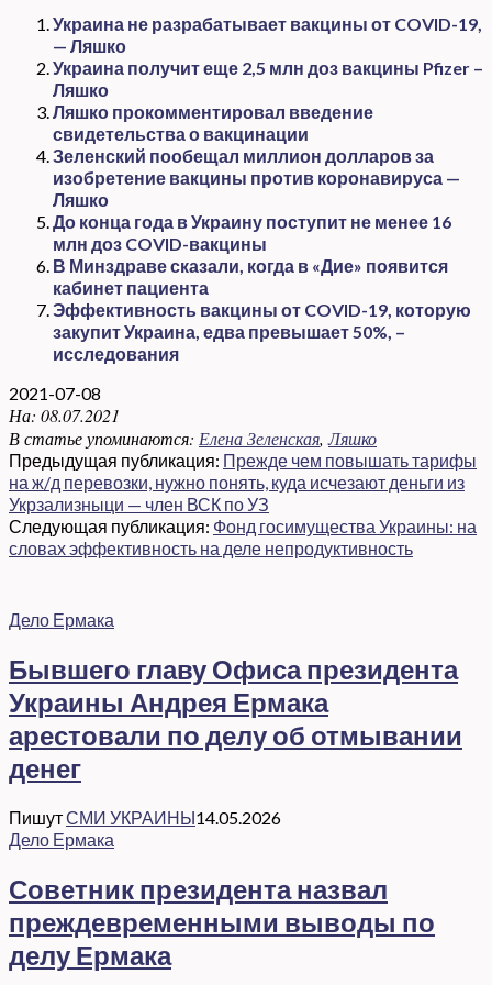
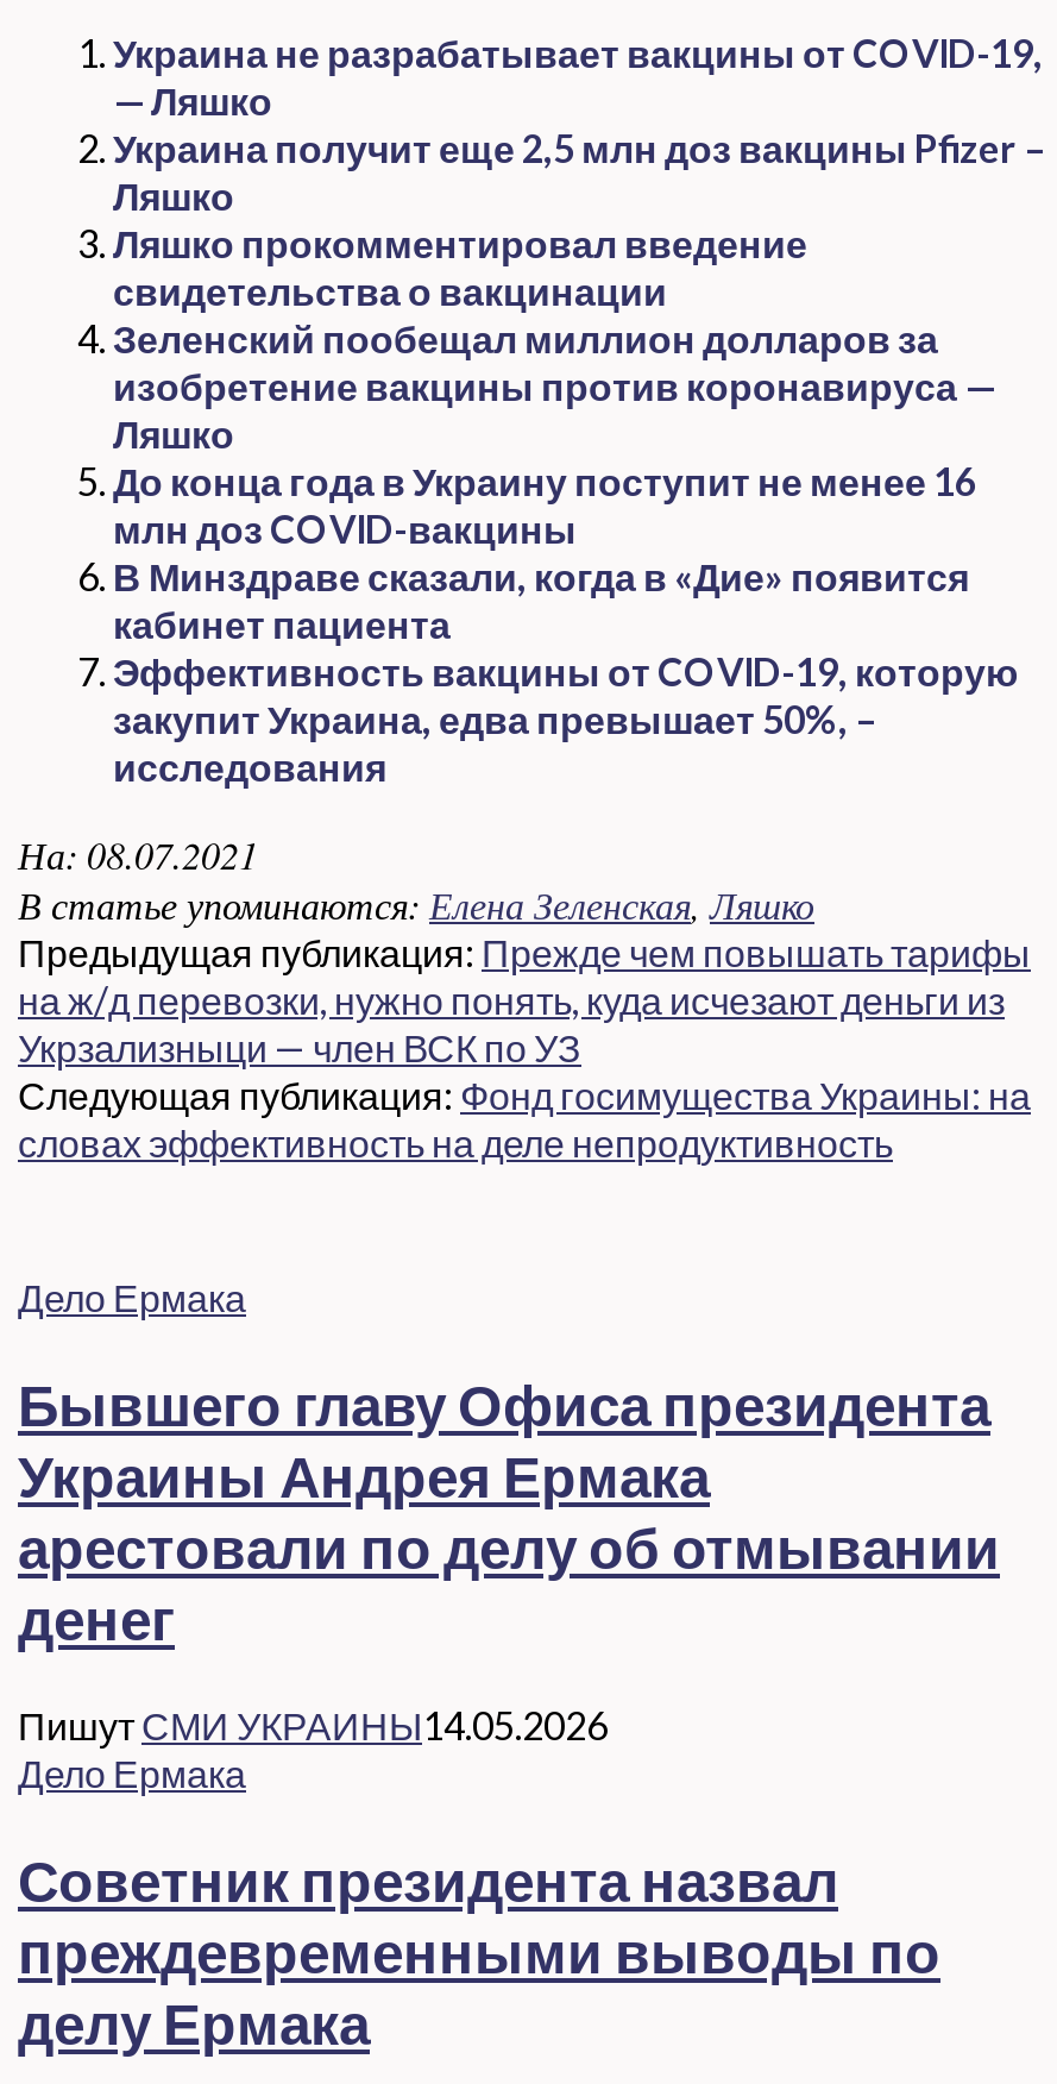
[9,383,101,404] 2021-07-08 -> none

